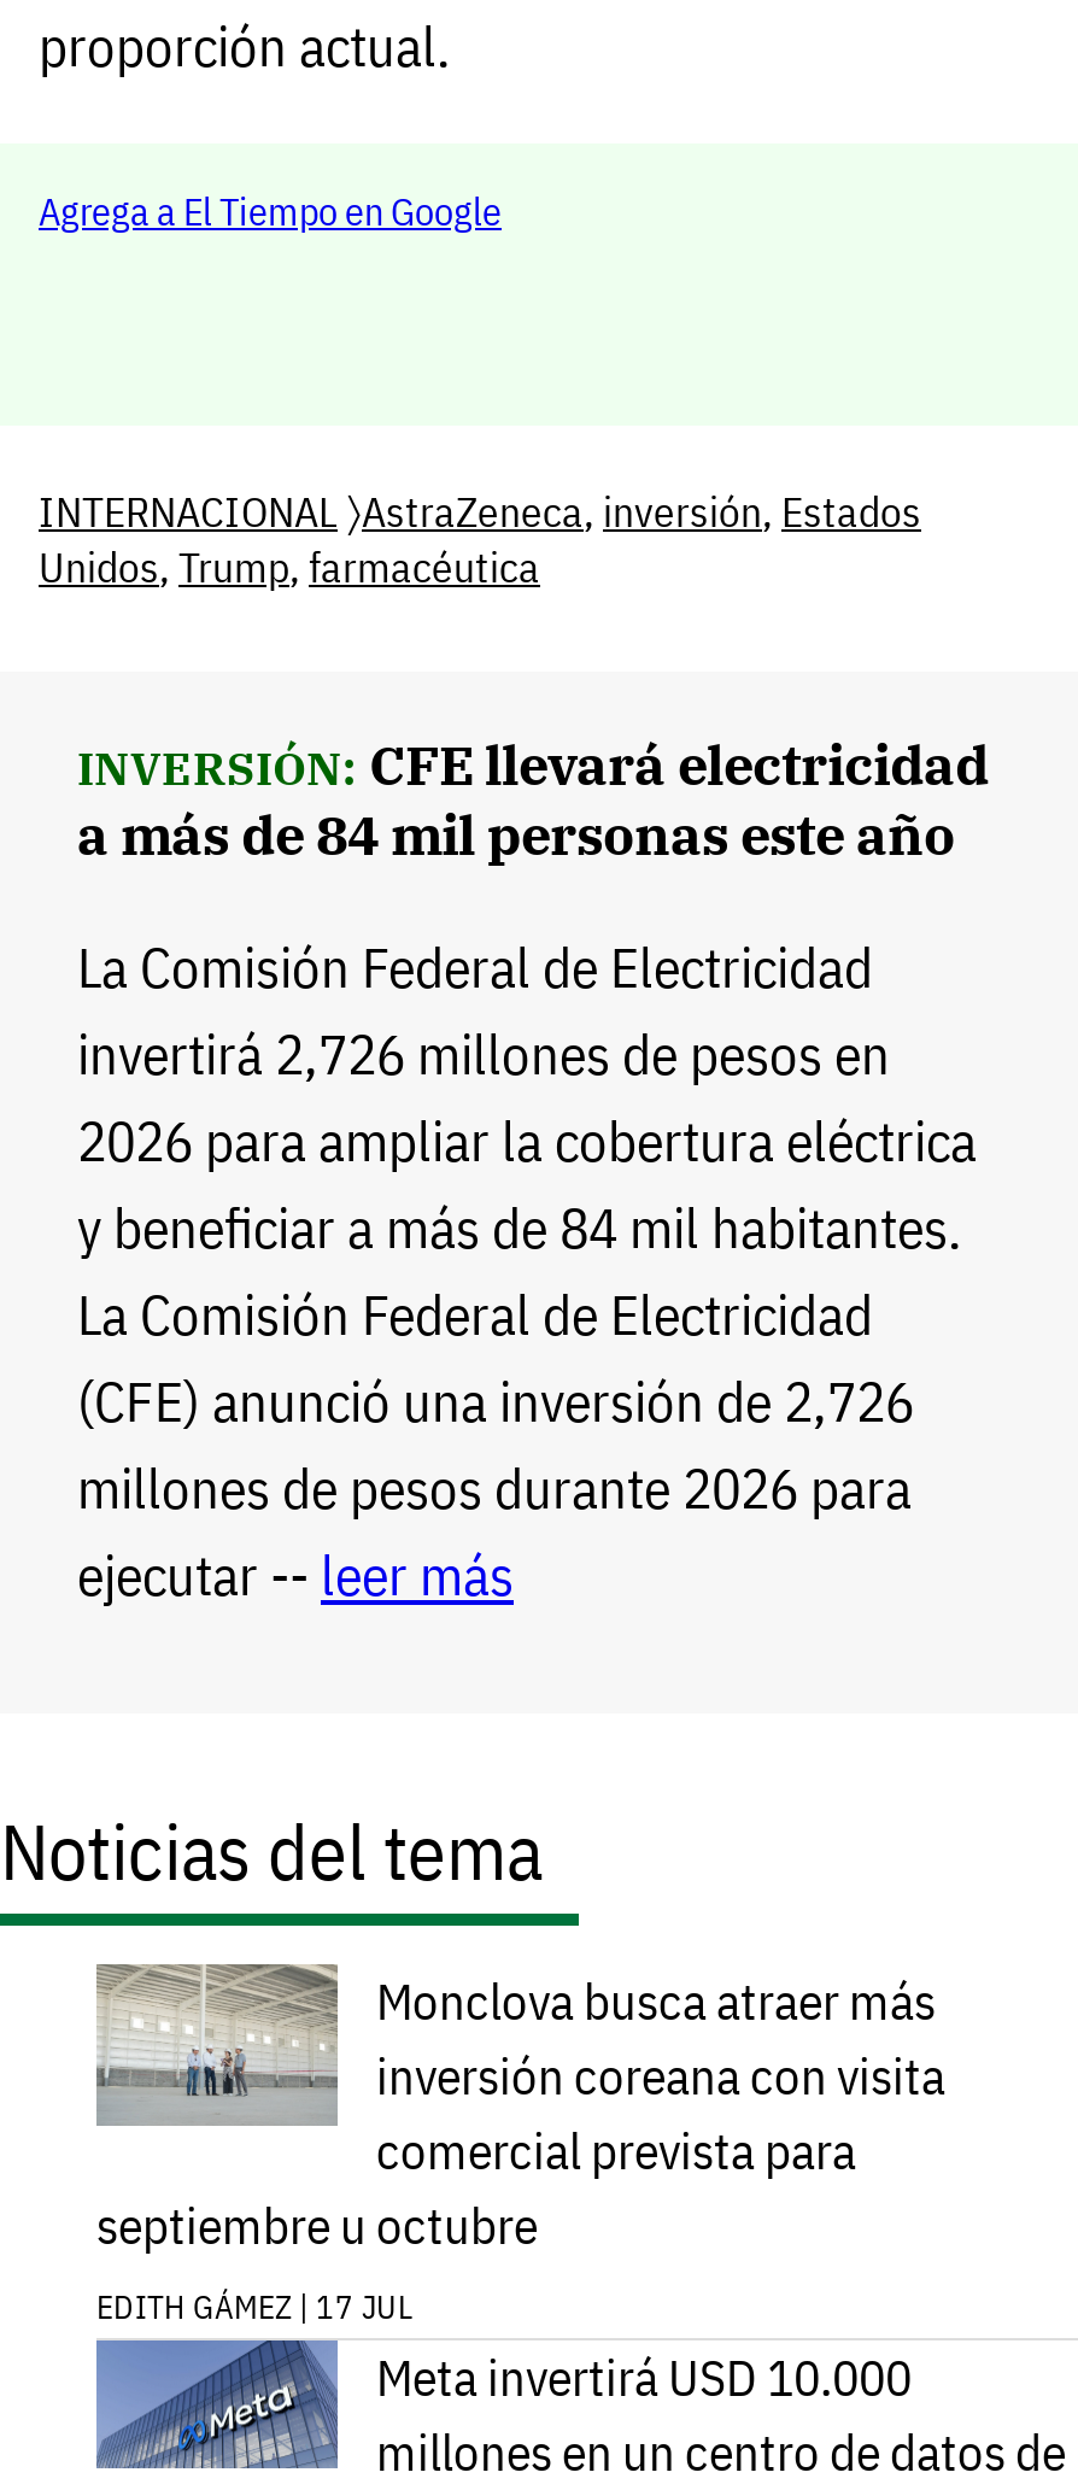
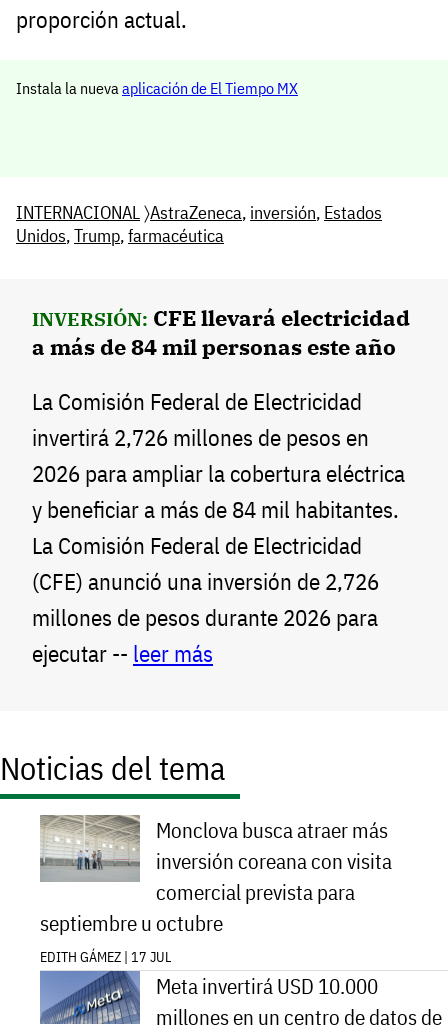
[39,188,502,236] Agrega a El Tiempo en Google -> [16,78,298,98] Instala la nueva aplicación de El Tiempo MX

